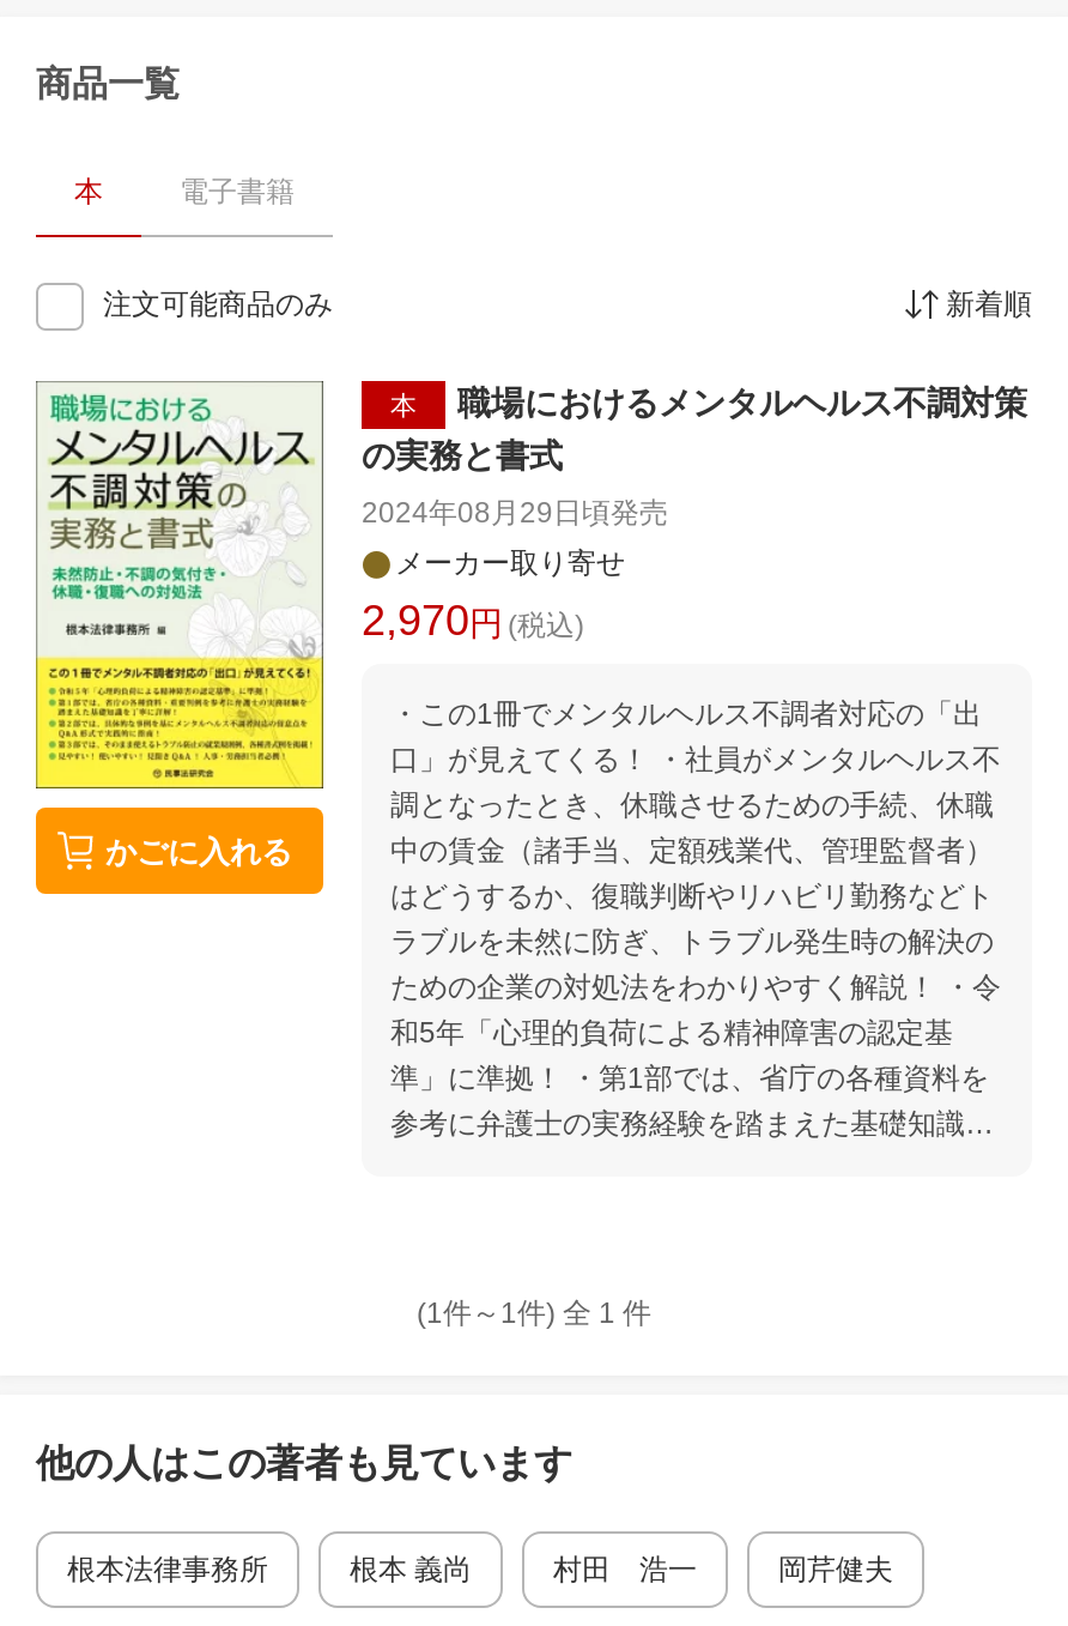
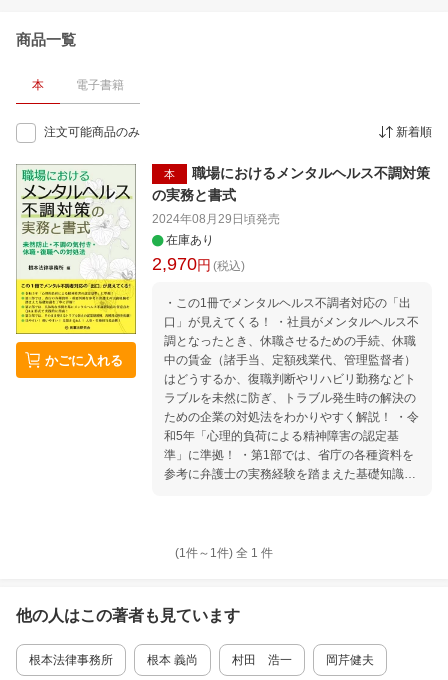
[395,546,625,580] メーカー取り寄せ -> [166,233,214,247] 在庫あり

